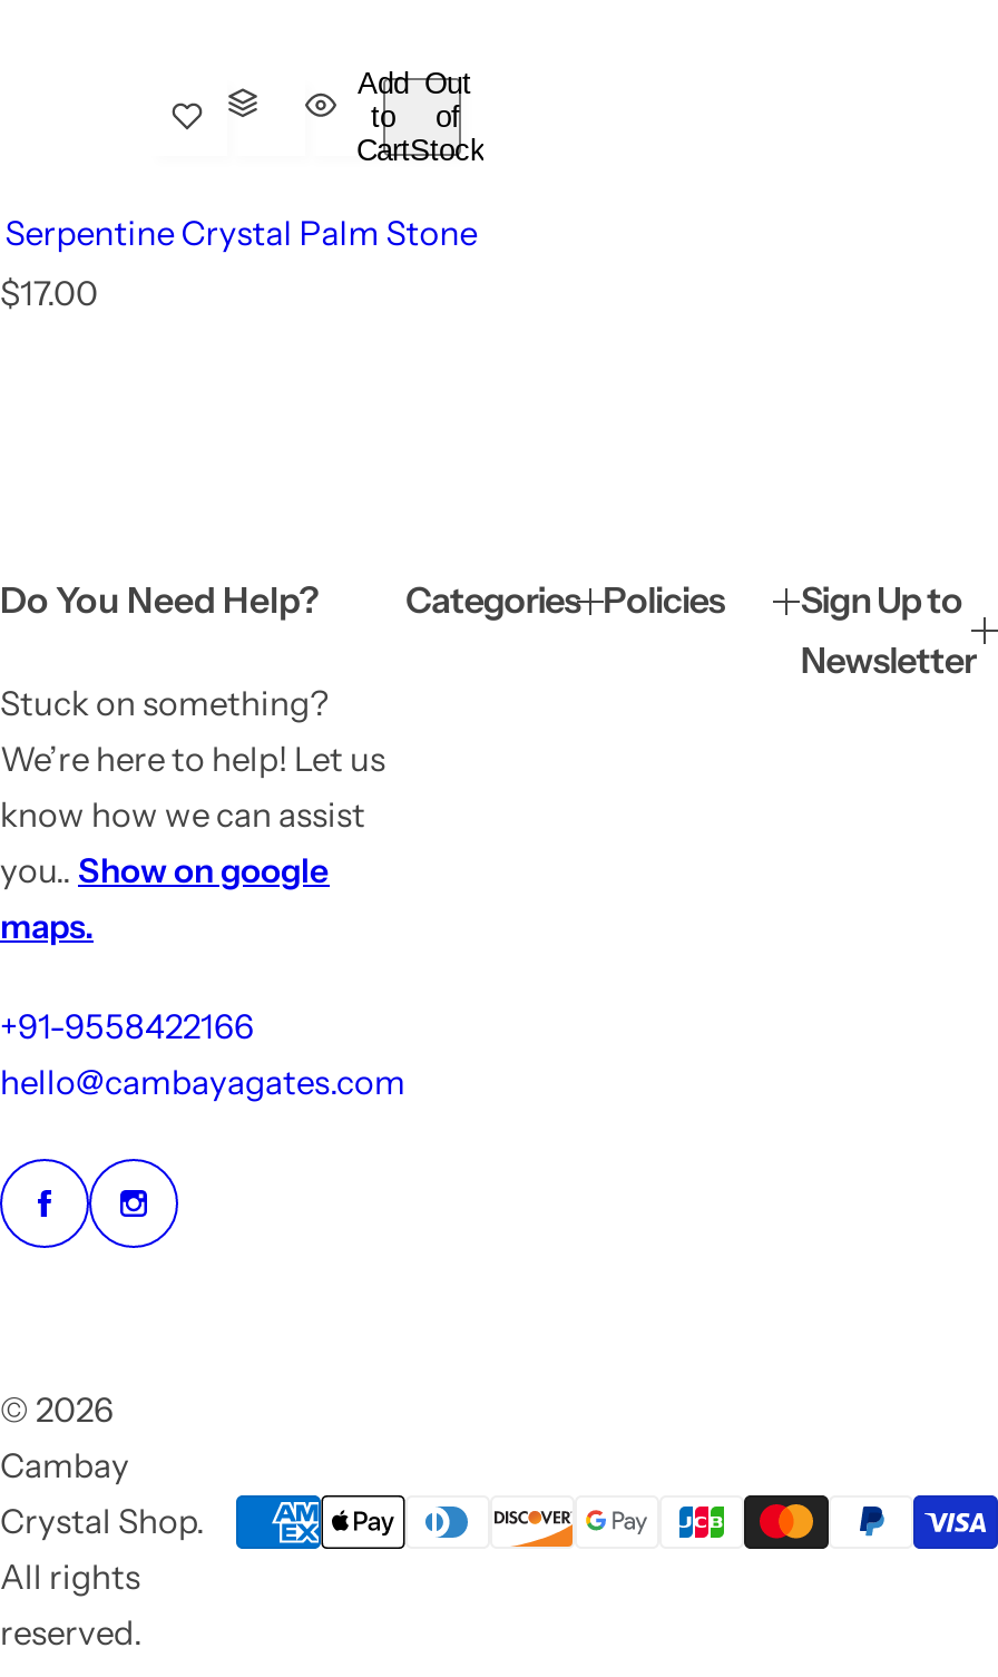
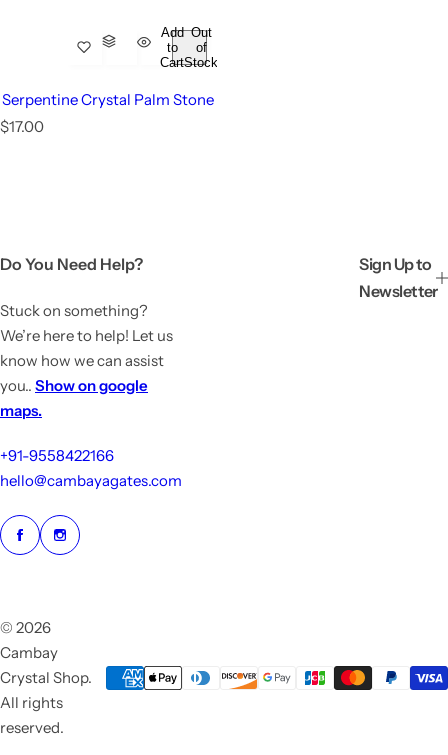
[405,577,725,622] Categories Policies -> none

